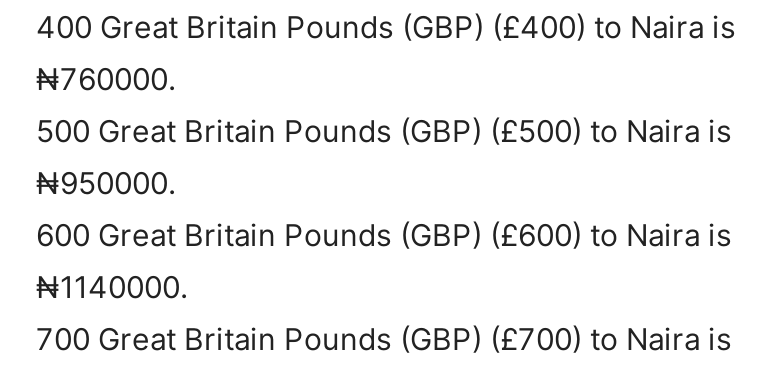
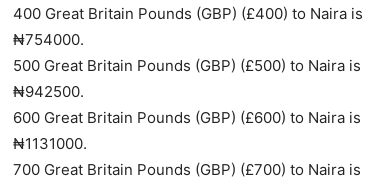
[36,60,176,98] ₦760000. -> [13,30,84,49] ₦754000.
[36,164,176,202] ₦950000. -> [13,82,84,101] ₦942500.
[36,268,188,306] ₦1140000. -> [13,134,87,153] ₦1131000.

